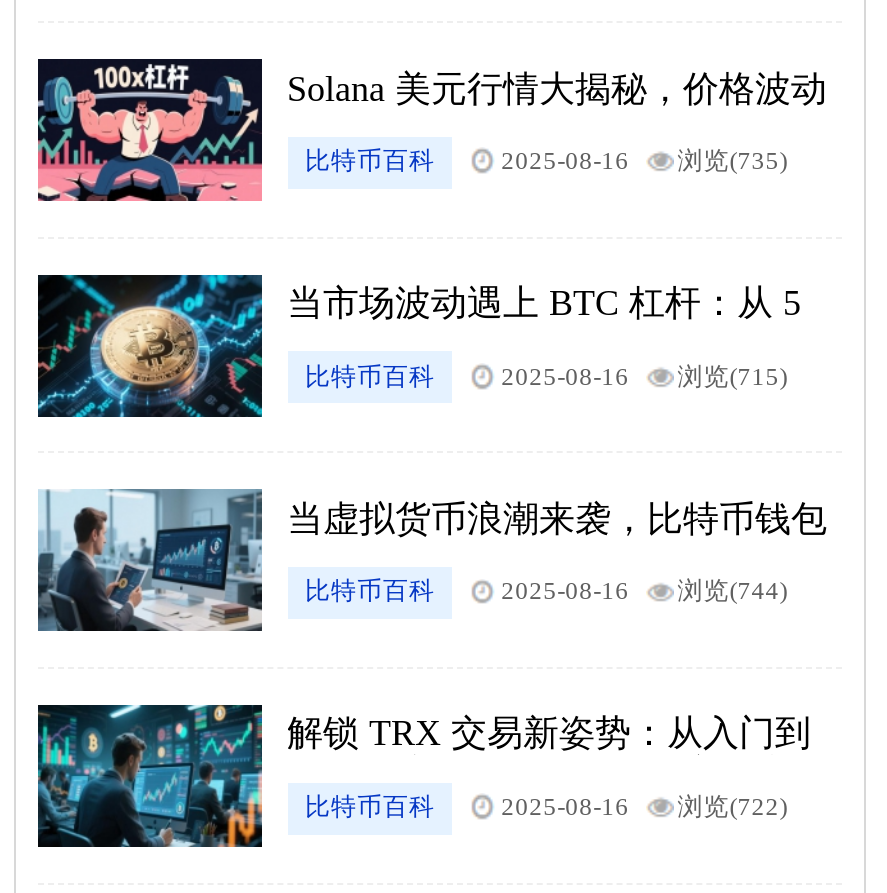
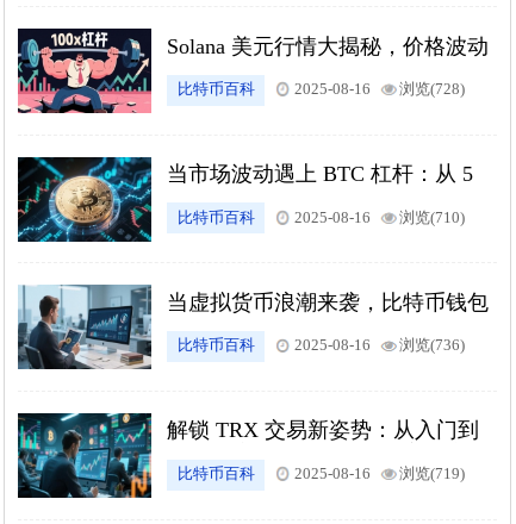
[501,147,787,175] 2025-08-16 浏览(735) -> [294,81,464,98] 2025-08-16 浏览(728)
[501,363,787,391] 2025-08-16 浏览(715) -> [294,209,464,226] 2025-08-16 浏览(710)
[501,578,787,606] 2025-08-16 浏览(744) -> [294,338,464,354] 2025-08-16 浏览(736)
[501,793,787,821] 2025-08-16 浏览(722) -> [294,466,464,482] 2025-08-16 浏览(719)

